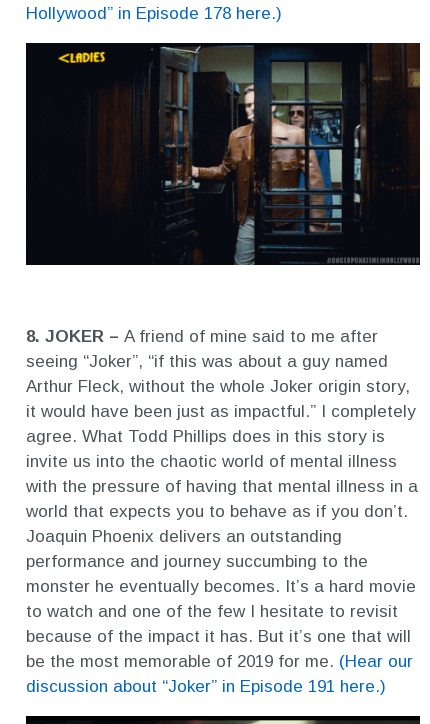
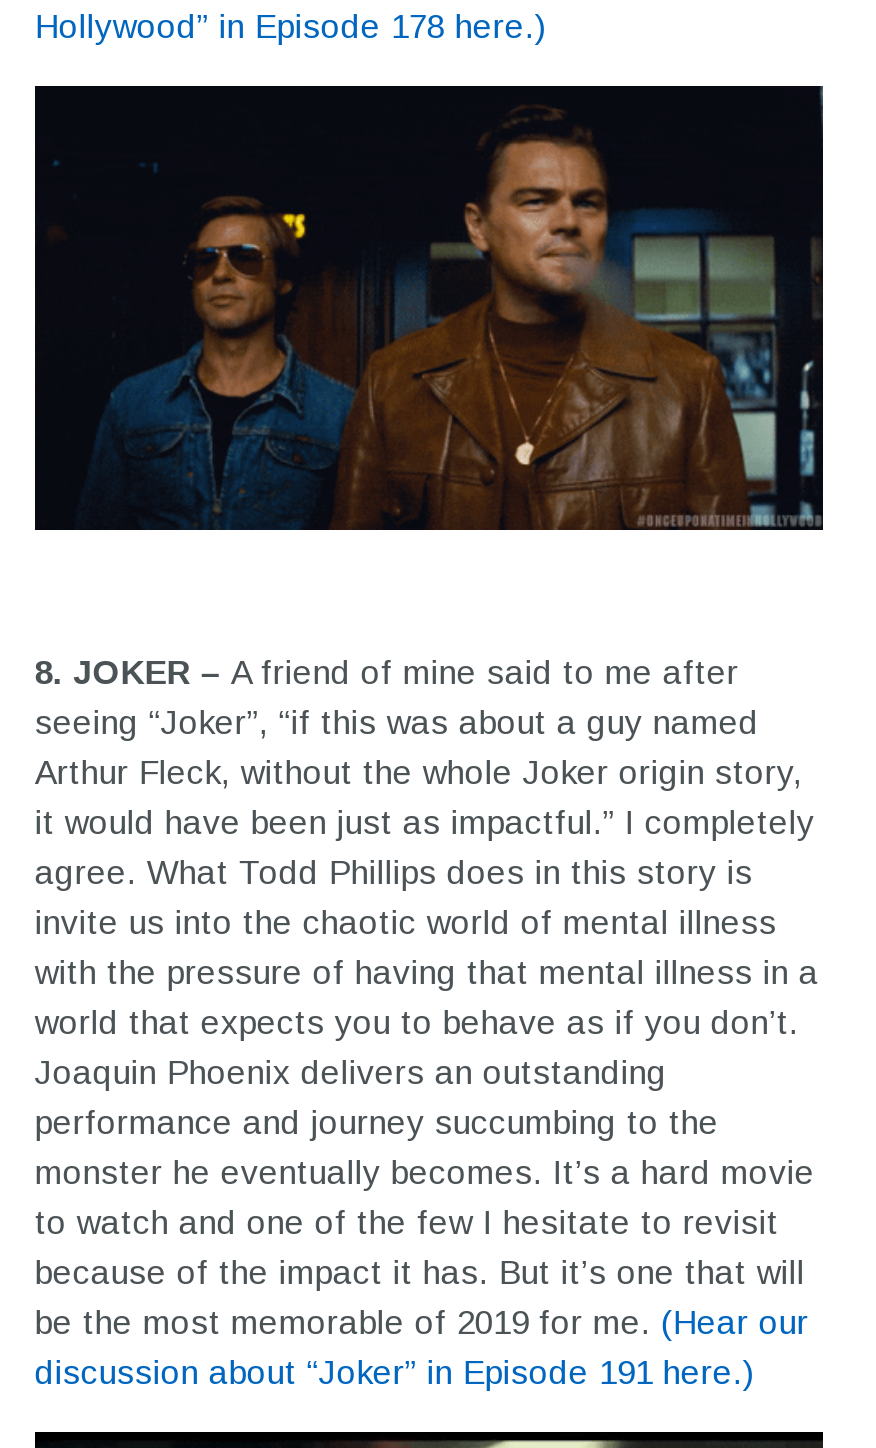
[58,43,421,266] [image] -> [99,86,825,532] [image]

